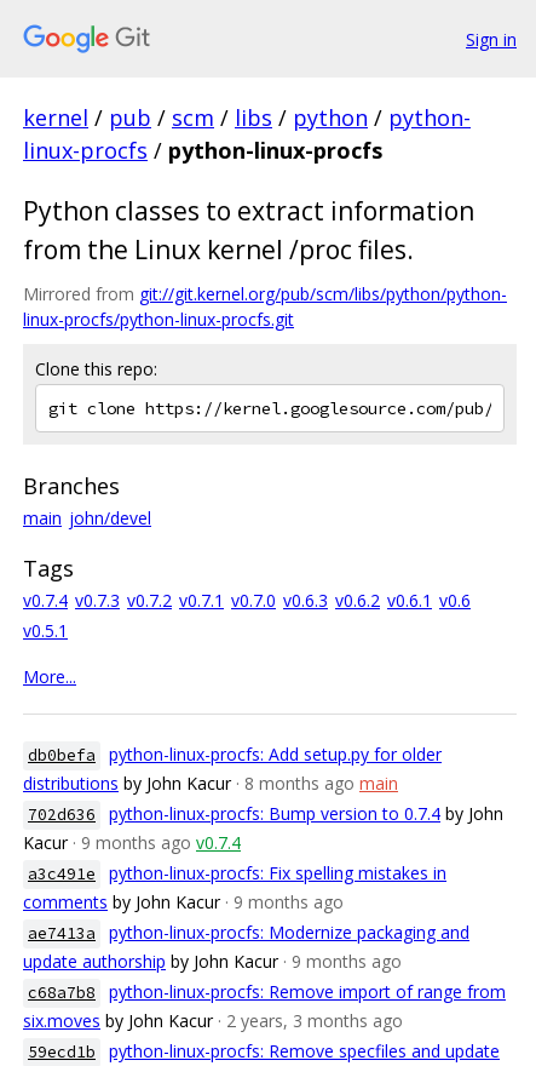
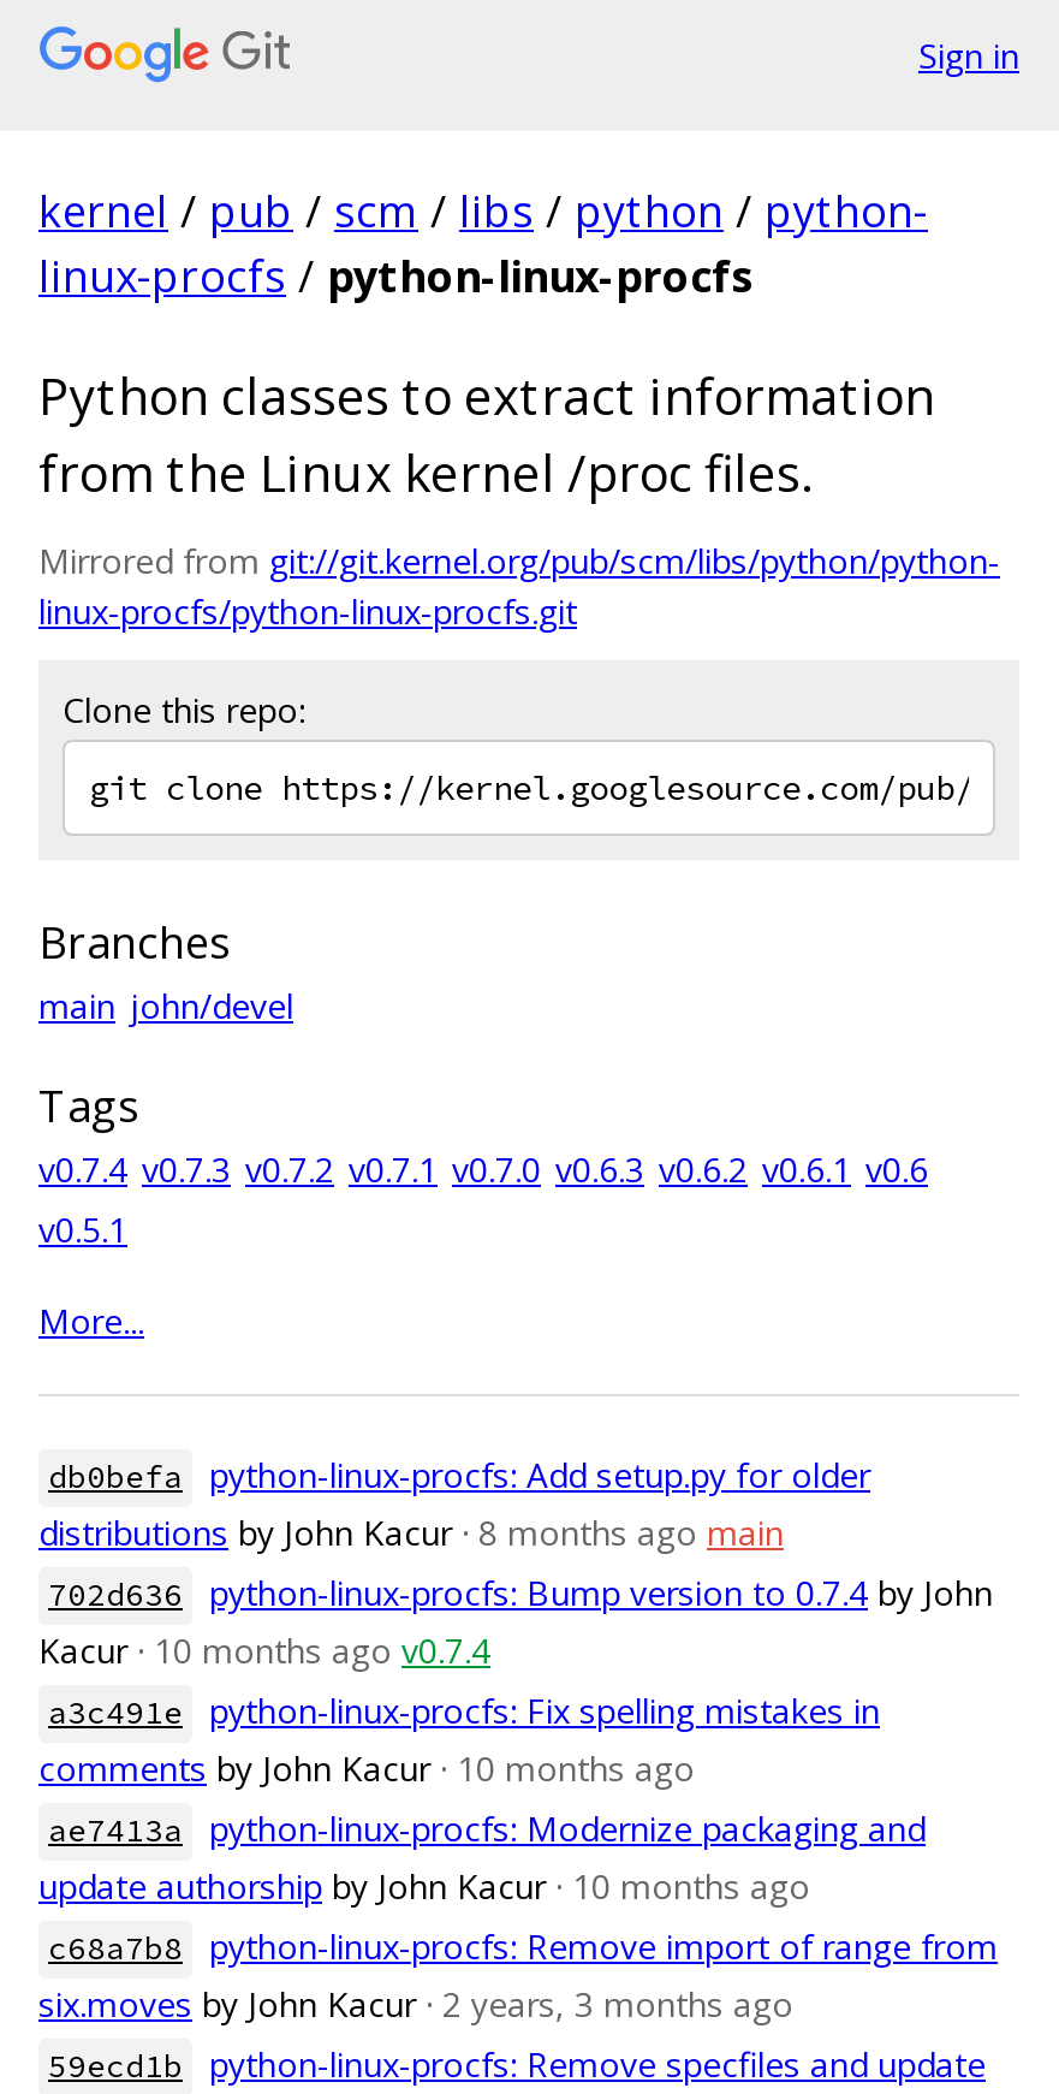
[23,831,241,854] Kacur · 9 months ago v0.7.4 -> [38,1627,490,1673] Kacur · 10 months ago v0.7.4
[23,890,344,913] comments by John Kacur · 9 months ago -> [38,1745,695,1791] comments by John Kacur · 10 months ago
[23,950,402,973] update authorship by John Kacur · 9 months ago -> [38,1863,810,1909] update authorship by John Kacur · 10 months ago

